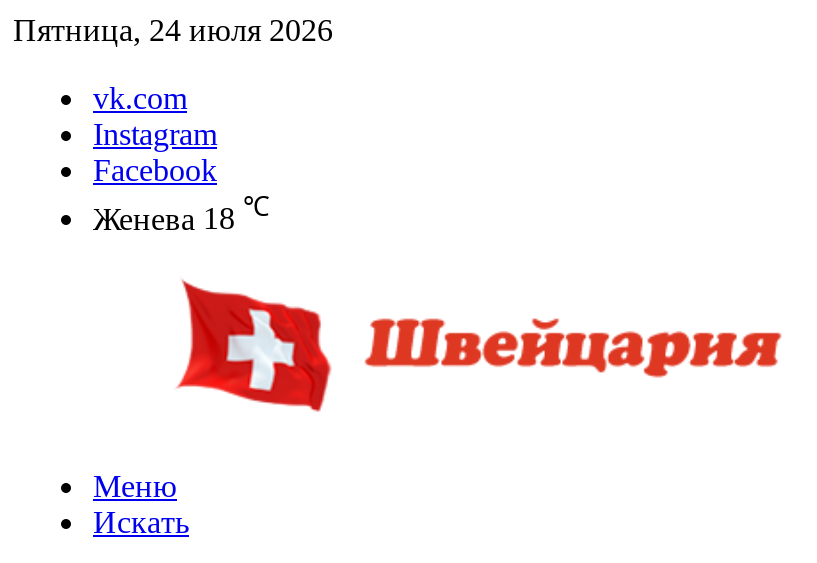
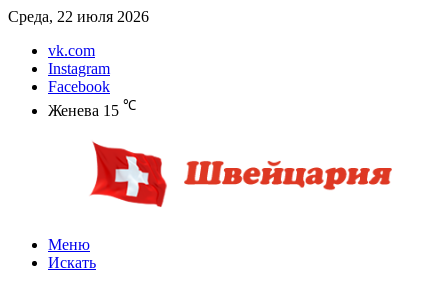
[13,13,333,47] Пятница, 24 июля 2026 -> [8,8,149,25] Среда, 22 июля 2026
[93,193,269,236] Женева 18 ℃ -> [48,98,136,119] Женева 15 ℃

